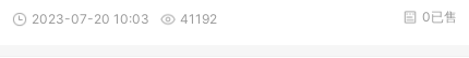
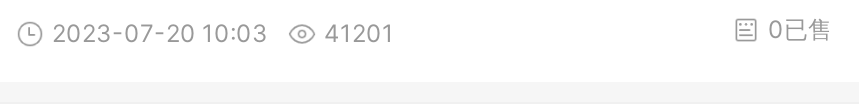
[32,11,217,27] 2023-07-20 10:03 41192 -> [52,18,394,48] 2023-07-20 10:03 41201

